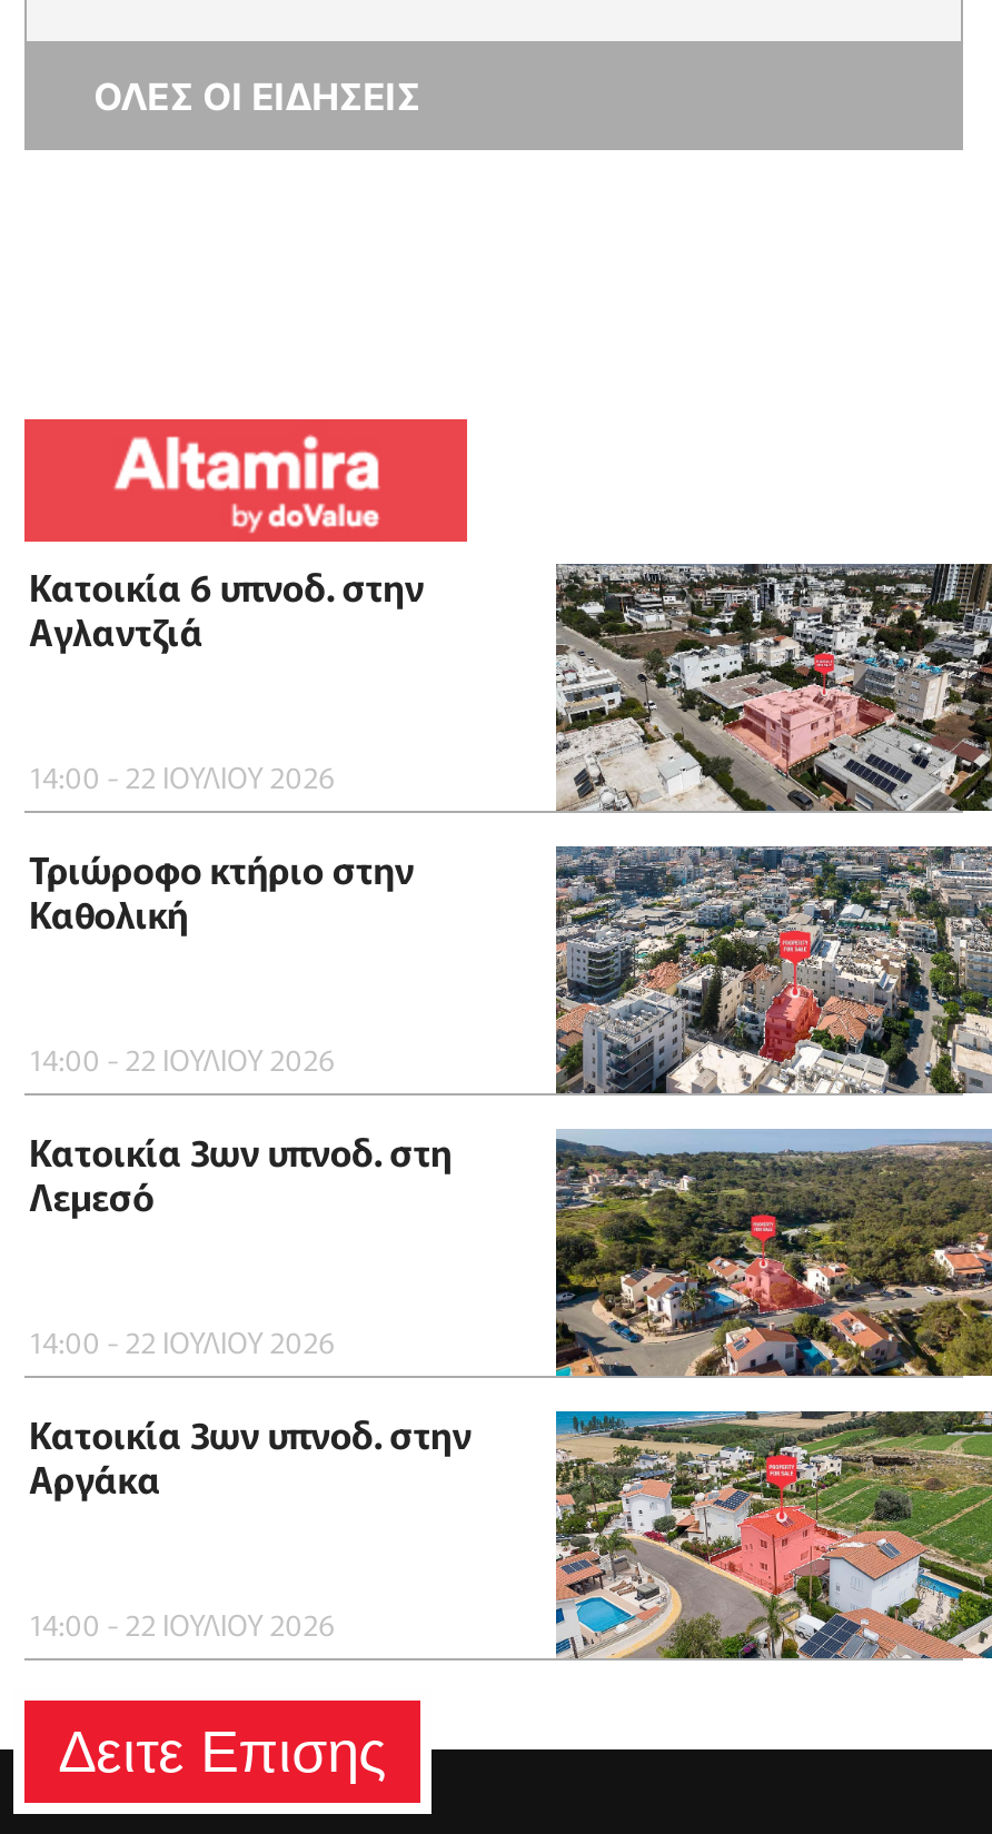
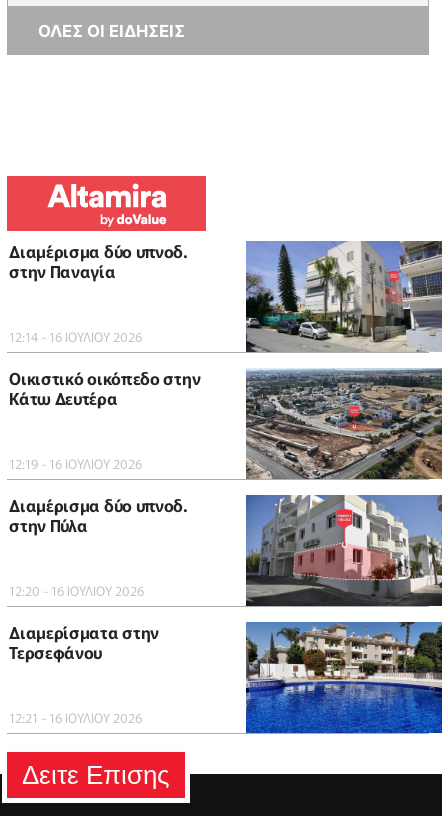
[29,559,424,657] Κατοικία 6 υπνοδ. στην | Αγλαντζιά -> [9,239,187,283] Διαμέρισμα δύο υπνοδ. | στην Παναγία
[554,562,985,813] [image] -> [245,240,439,353] [image]
[29,755,334,797] 14:00 - 22 ΙΟΥΛΙΟΥ 2026 -> [9,327,142,346] 12:14 - 16 ΙΟΥΛΙΟΥ 2026
[29,841,414,939] Τριώροφο κτήριο στην | Καθολική -> [9,366,200,410] Οικιστικό οικόπεδο στην | Κάτω Δευτέρα
[556,846,985,1096] [image] -> [246,368,439,480] [image]
[29,1037,334,1079] 14:00 - 22 ΙΟΥΛΙΟΥ 2026 -> [9,454,142,473] 12:19 - 16 ΙΟΥΛΙΟΥ 2026
[29,1124,452,1222] Κατοικία 3ων υπνοδ. στη | Λεμεσό -> [9,493,187,537] Διαμέρισμα δύο υπνοδ. | στην Πύλα
[554,1129,985,1378] [image] -> [245,495,439,607] [image]
[29,1319,334,1362] 14:00 - 22 ΙΟΥΛΙΟΥ 2026 -> [9,581,144,600] 12:20 - 16 ΙΟΥΛΙΟΥ 2026
[29,1406,471,1504] Κατοικία 3ων υπνοδ. στην | Αργάκα -> [9,620,159,664] Διαμερίσματα στην | Τερσεφάνου
[554,1409,985,1660] [image] -> [245,621,439,734] [image]
[29,1602,334,1644] 14:00 - 22 ΙΟΥΛΙΟΥ 2026 -> [9,707,142,726] 12:21 - 16 ΙΟΥΛΙΟΥ 2026

